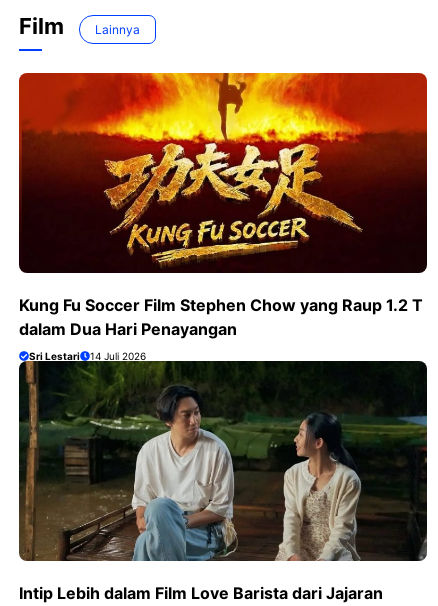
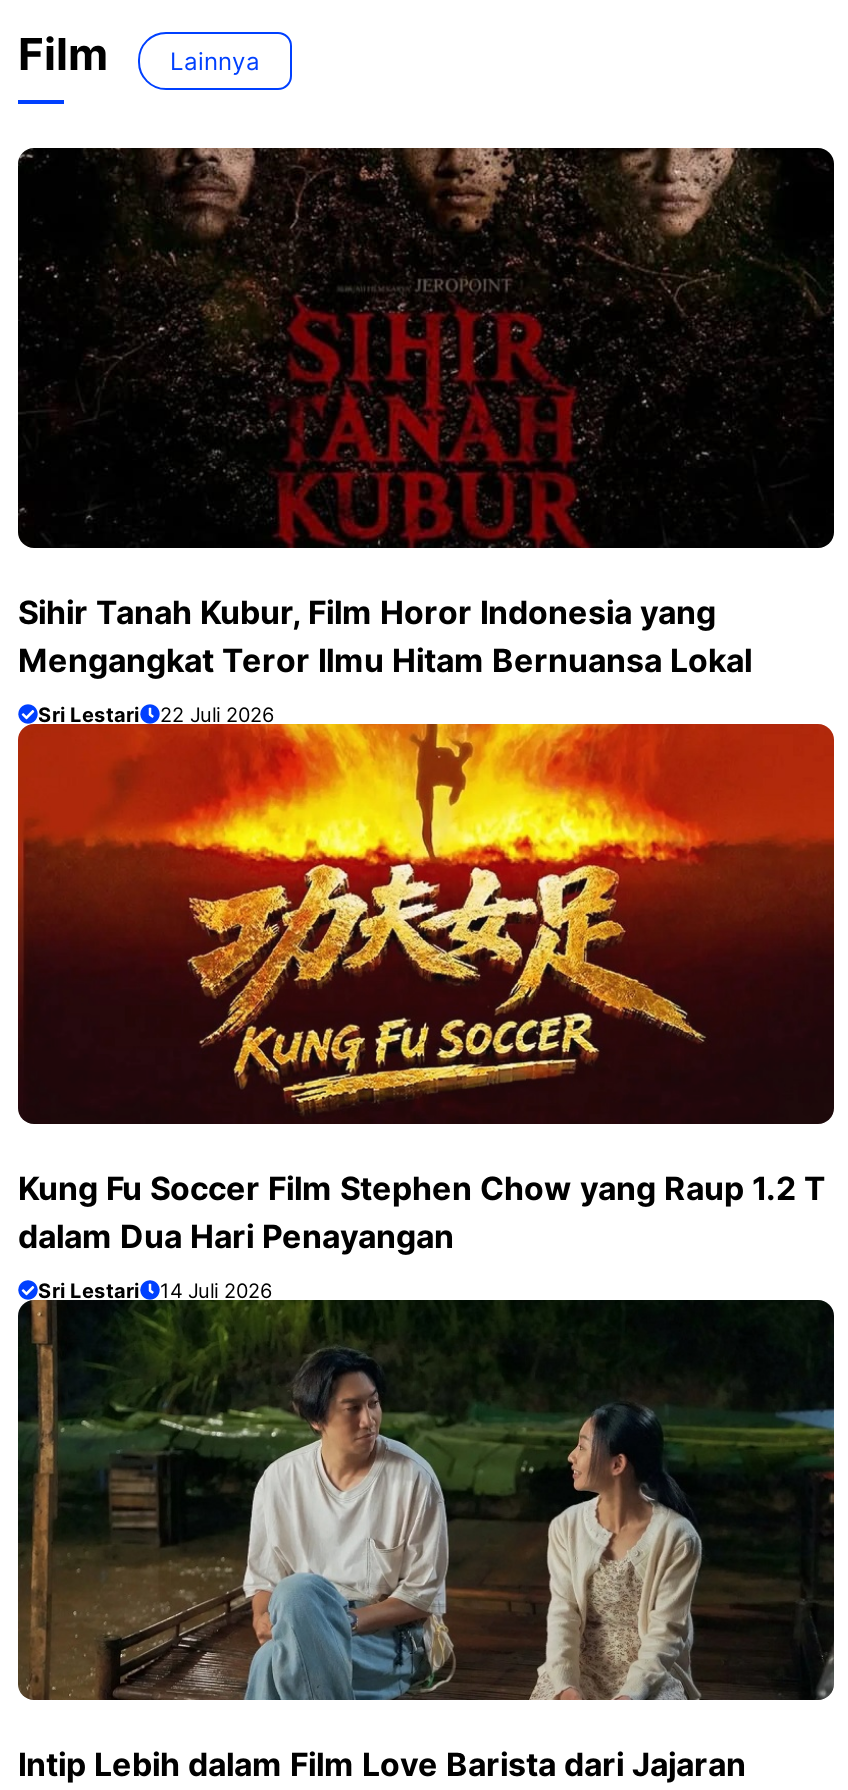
none -> [16,146,836,726] [image] | Sihir Tanah Kubur, Film Horor Indonesia yang | Mengangkat Teror Ilmu Hitam Bernuansa Lokal | Sri Lestari | 22 Juli 2026

